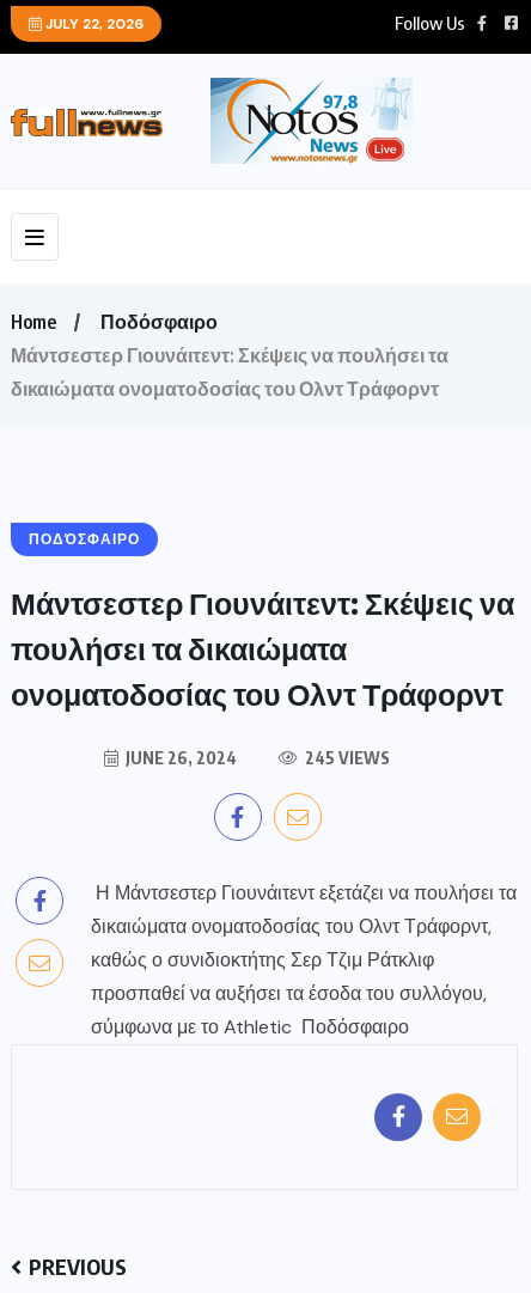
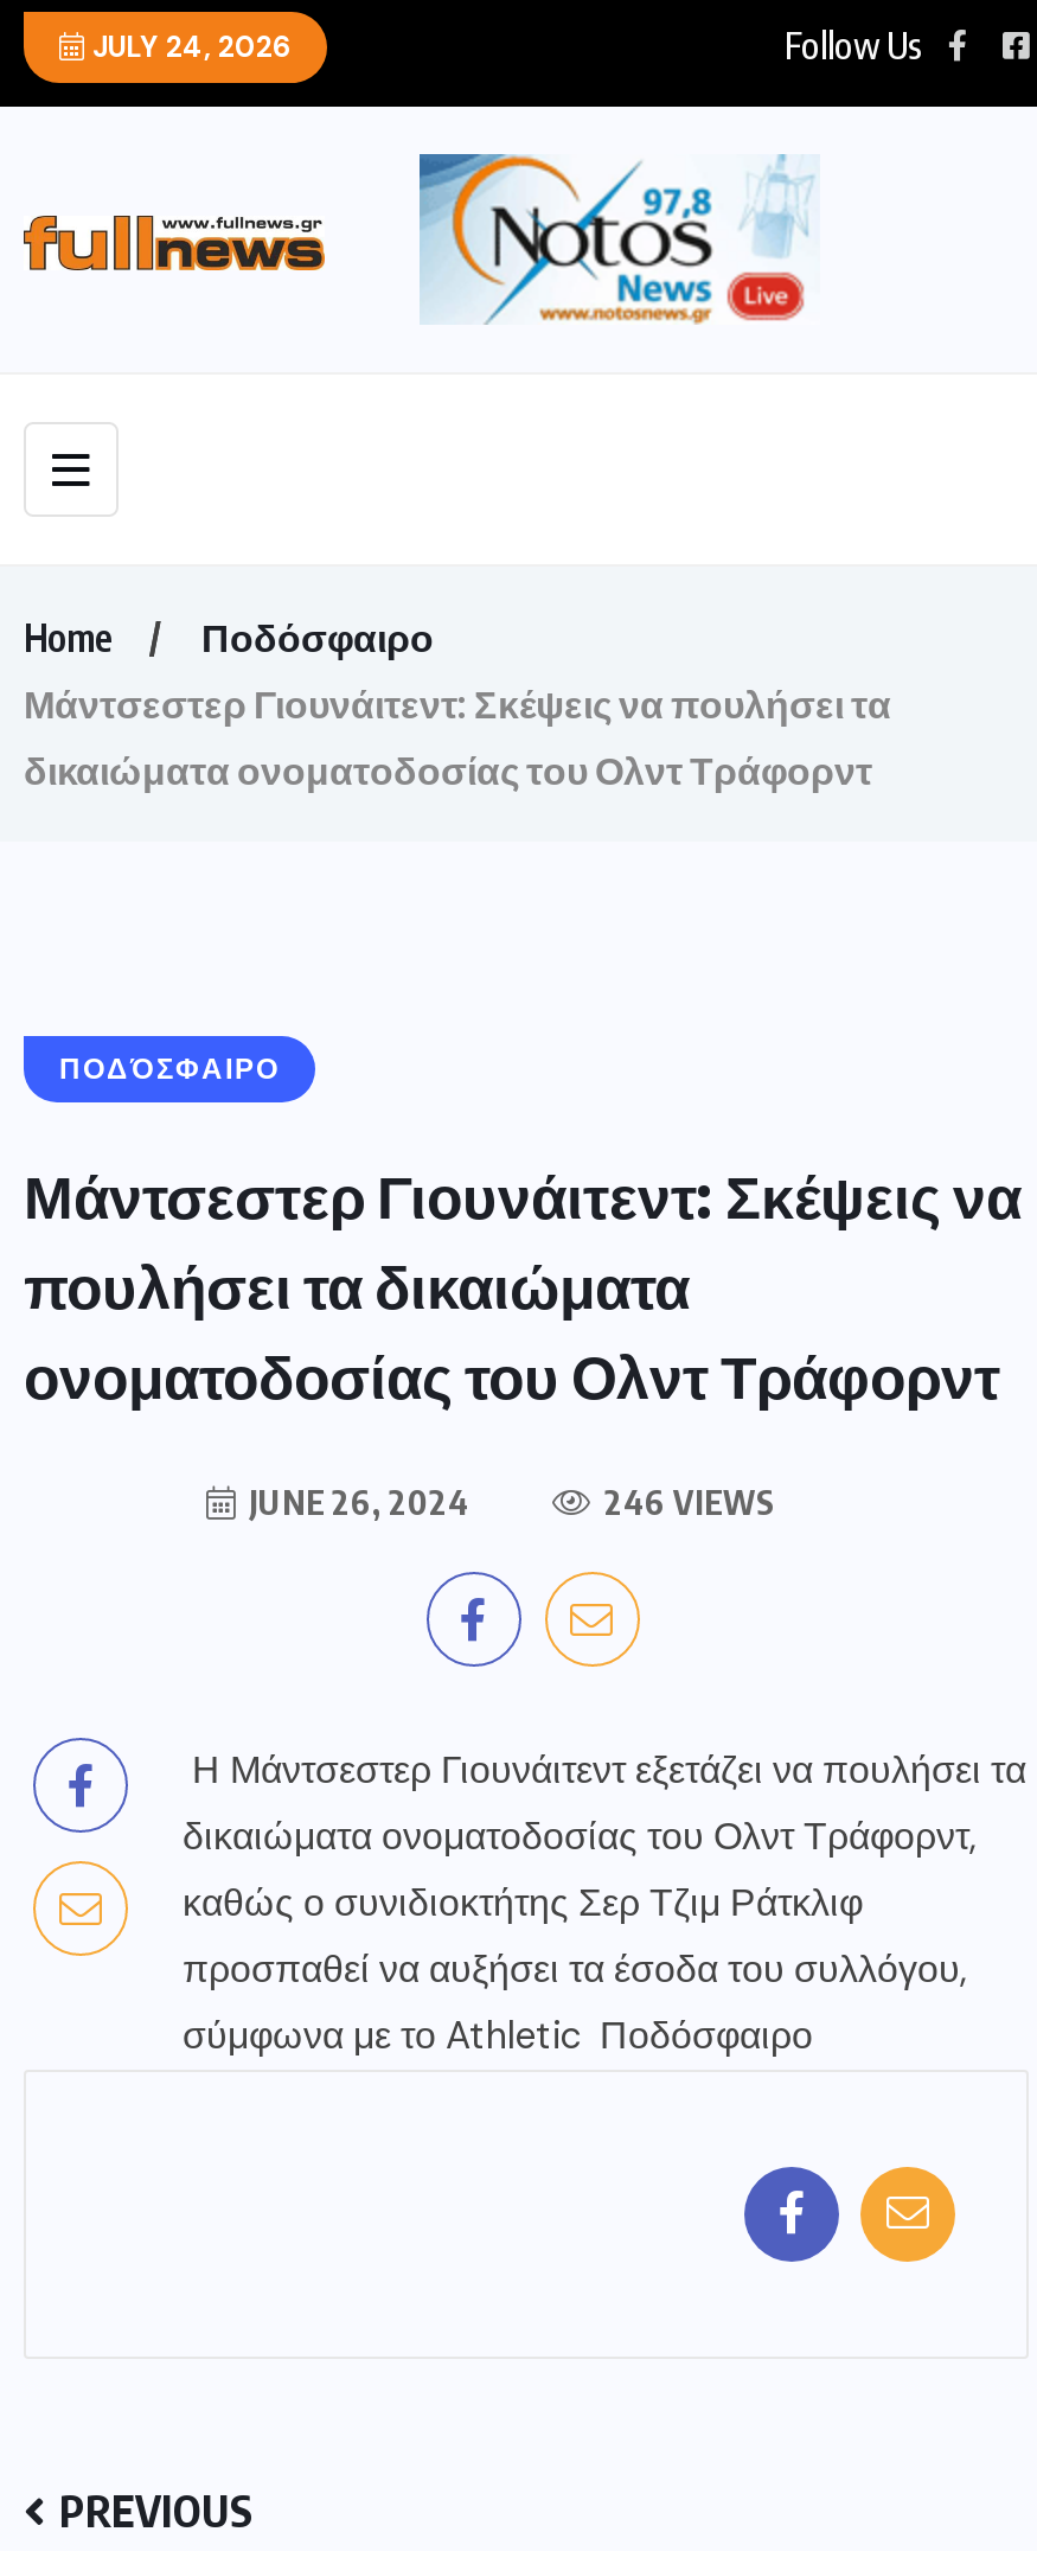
[42,14,144,33] JULY 22, 2026 -> [85,28,292,66] JULY 24, 2026
[301,748,389,768] 245 VIEWS -> [597,1482,775,1522] 246 VIEWS

